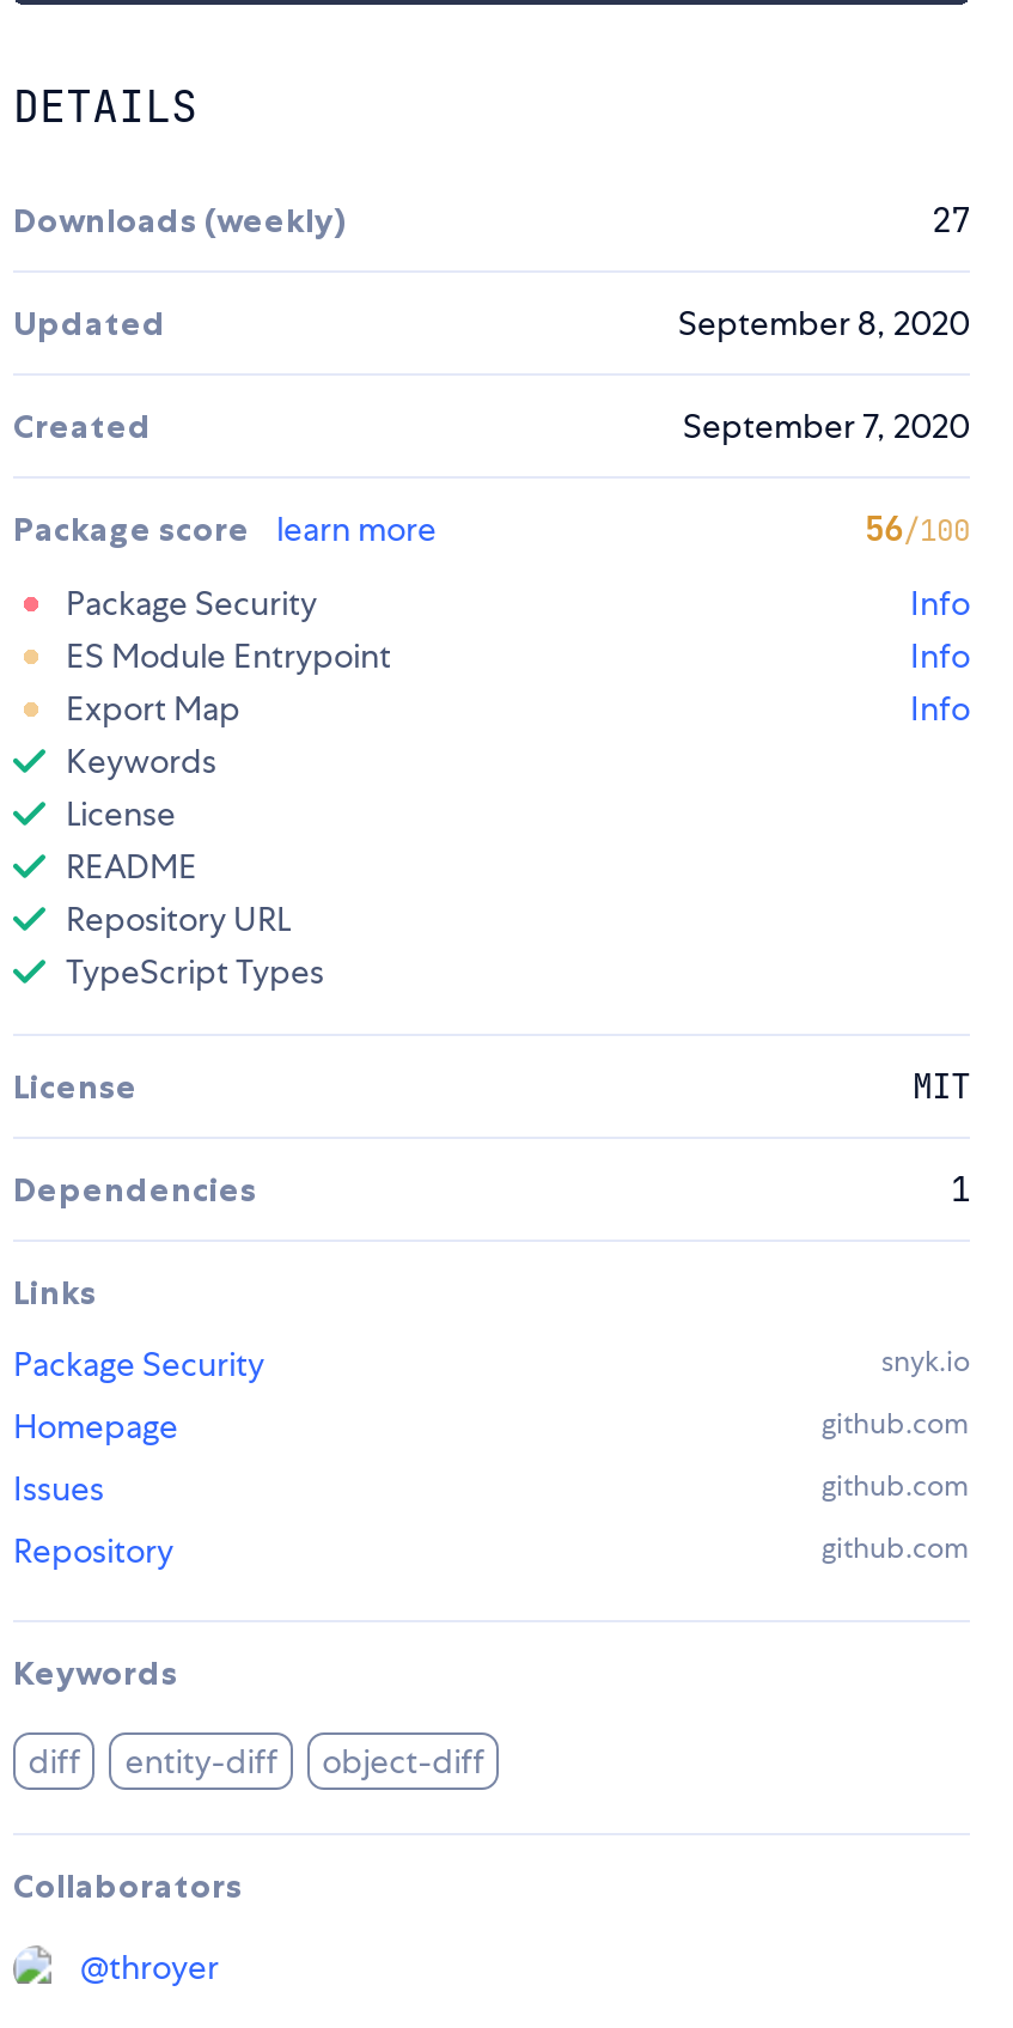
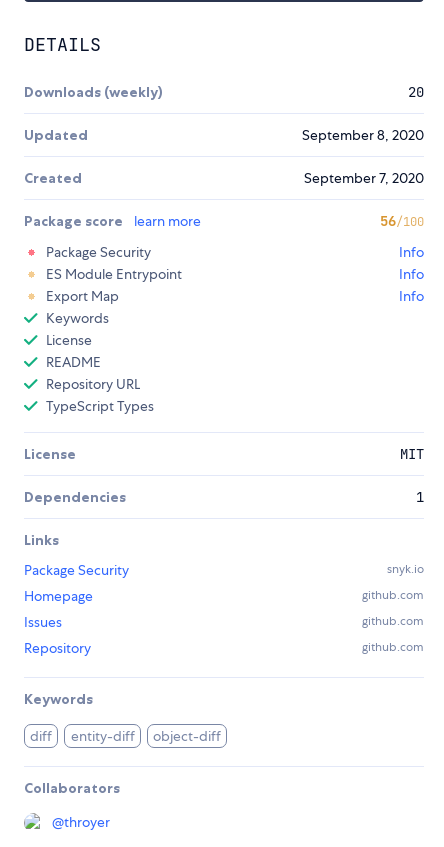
[932,198,970,241] 27 -> [408,83,424,101] 20

